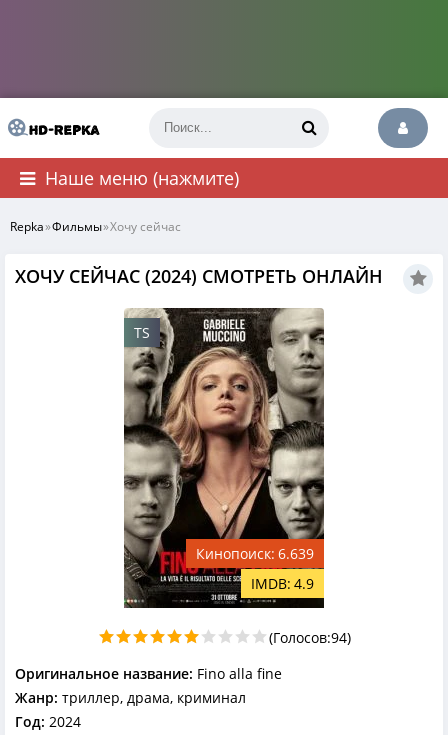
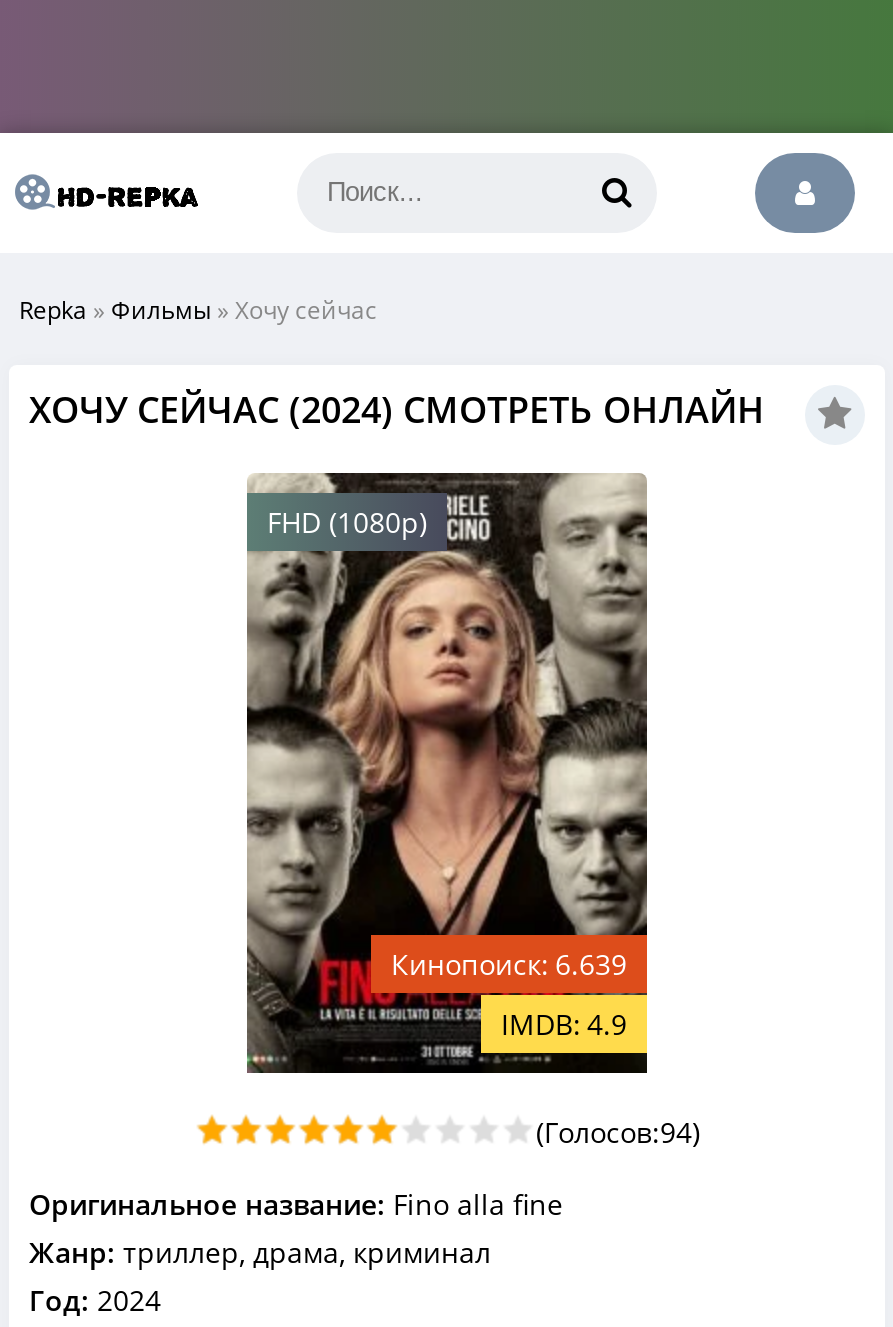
[45,166,239,190] Наше меню (нажмите) -> none
[134,323,150,342] TS -> [267,503,427,541] FHD (1080p)

